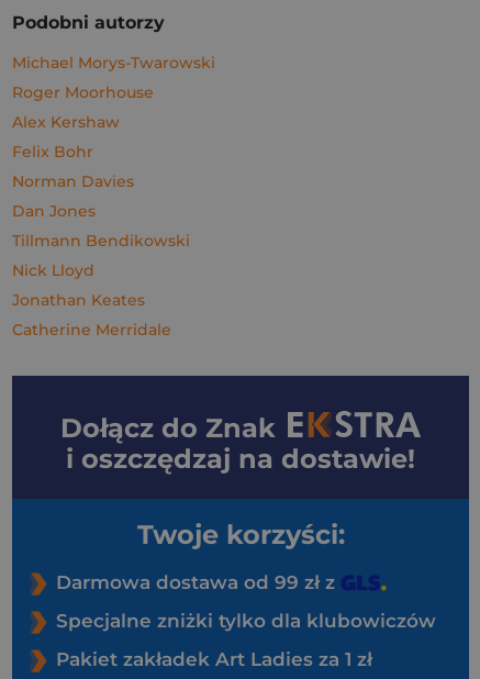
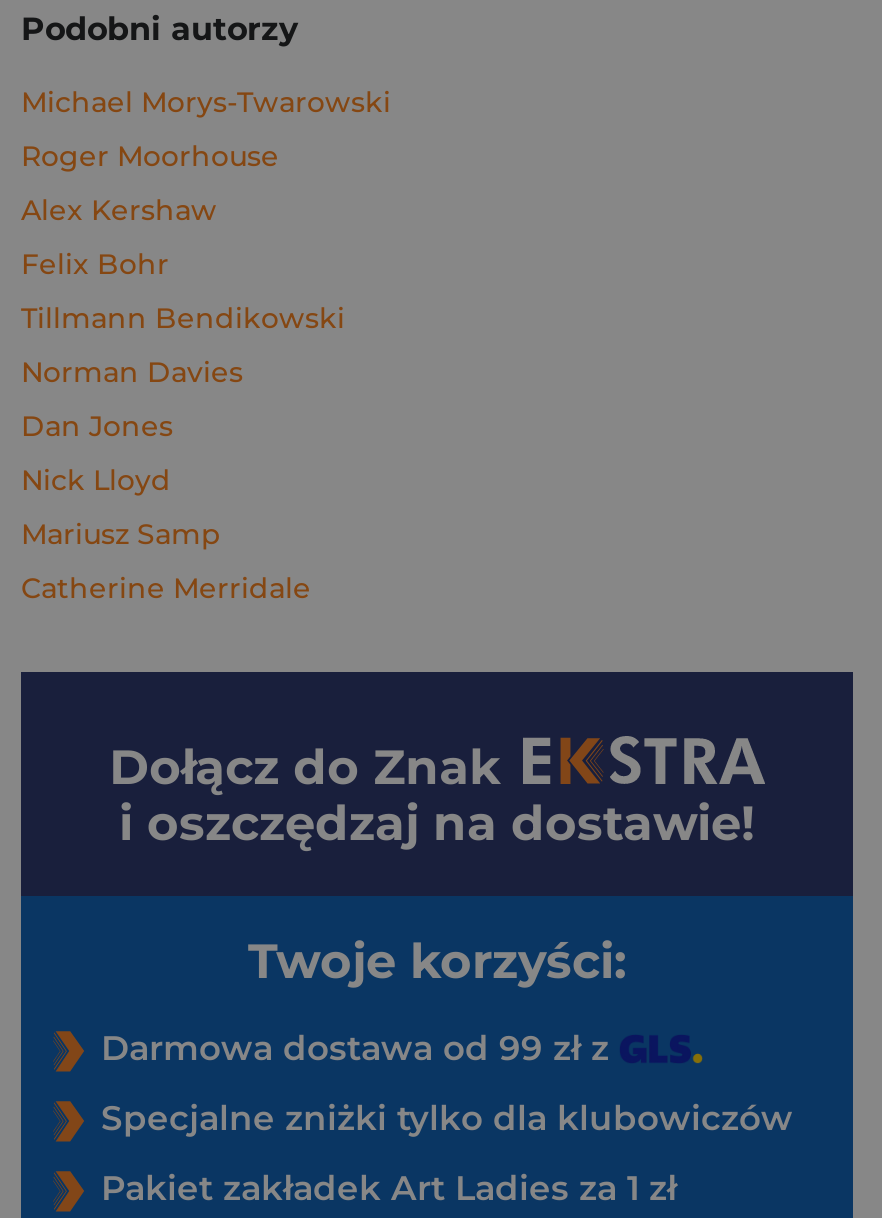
moved [12,171,134,221] -> [21,354,243,444]: Norman Davies | Dan Jones
moved [12,231,190,250] -> [21,300,345,336]: Tillmann Bendikowski
[12,290,145,310] Jonathan Keates -> [21,516,221,552] Mariusz Samp

